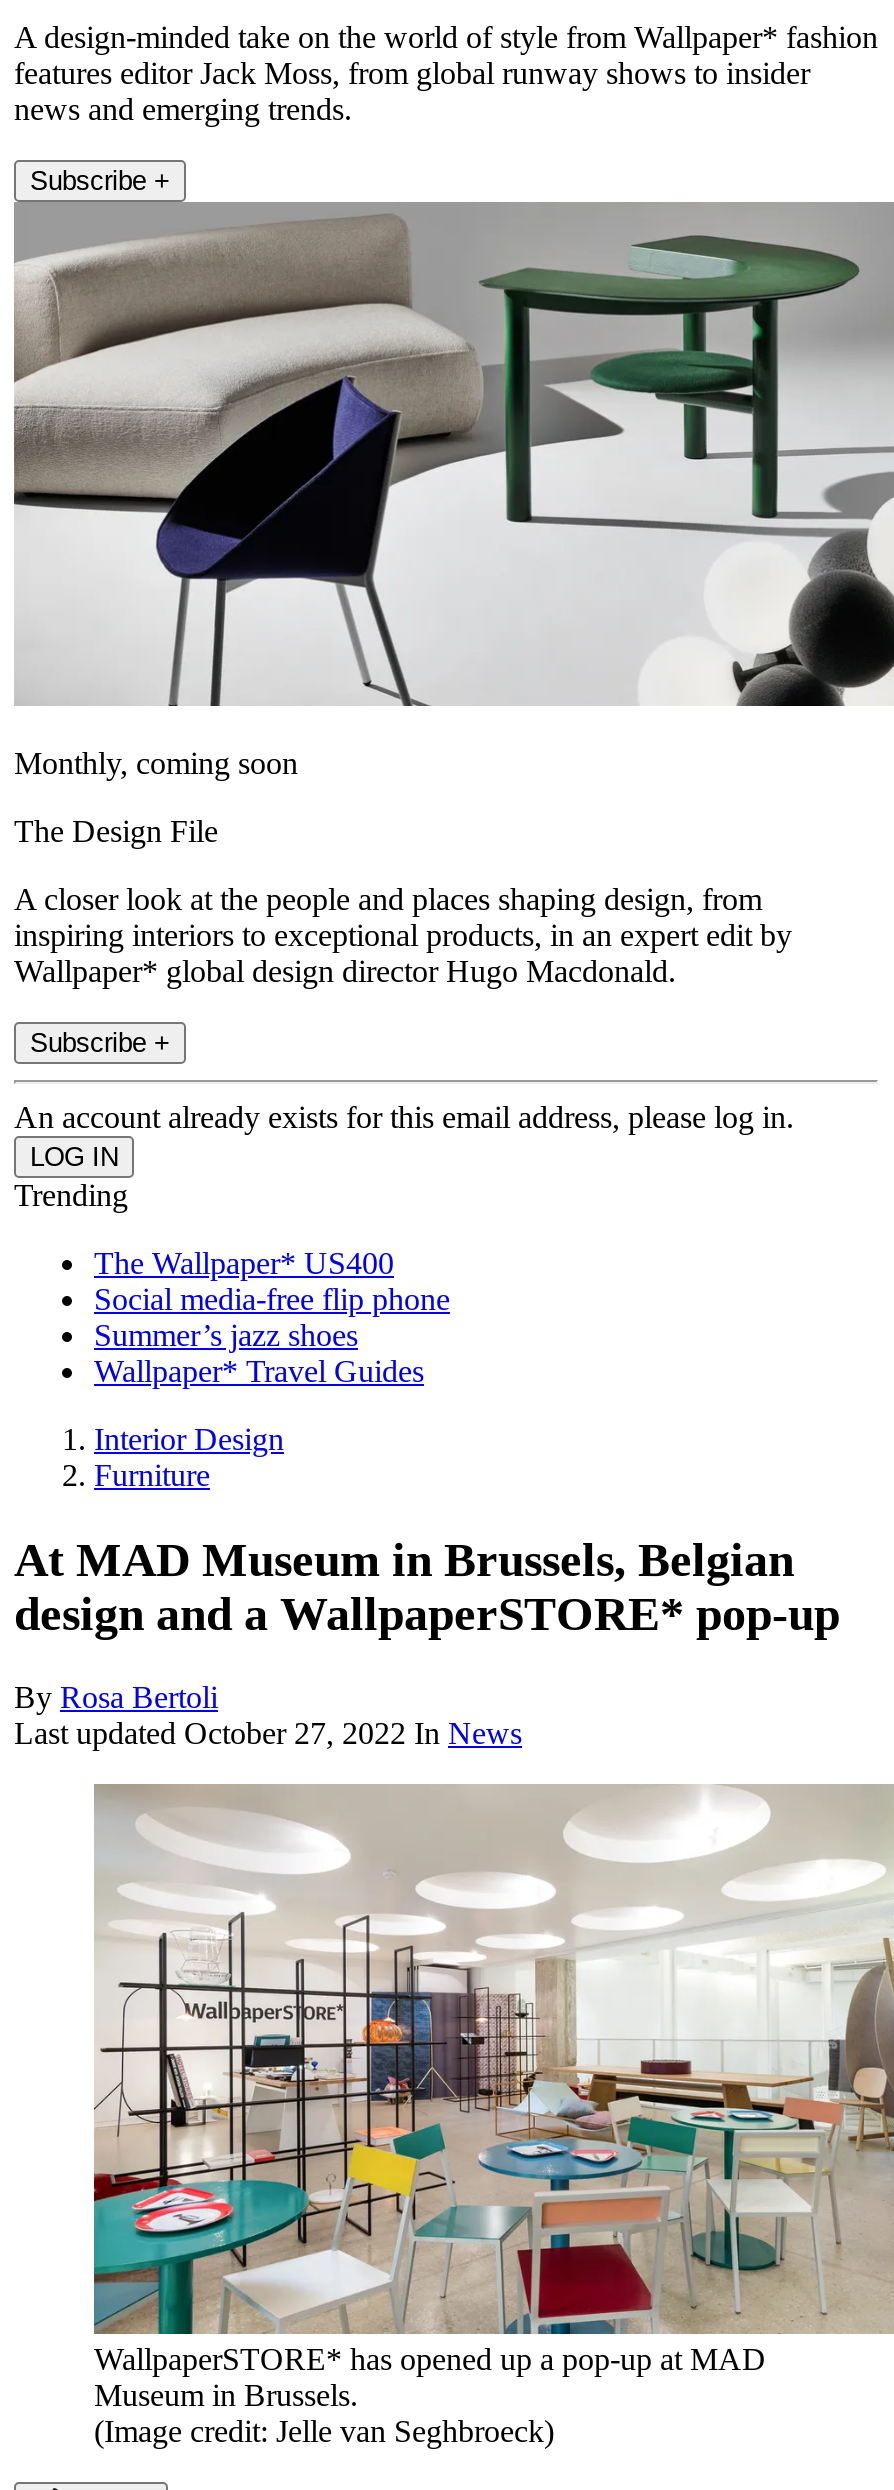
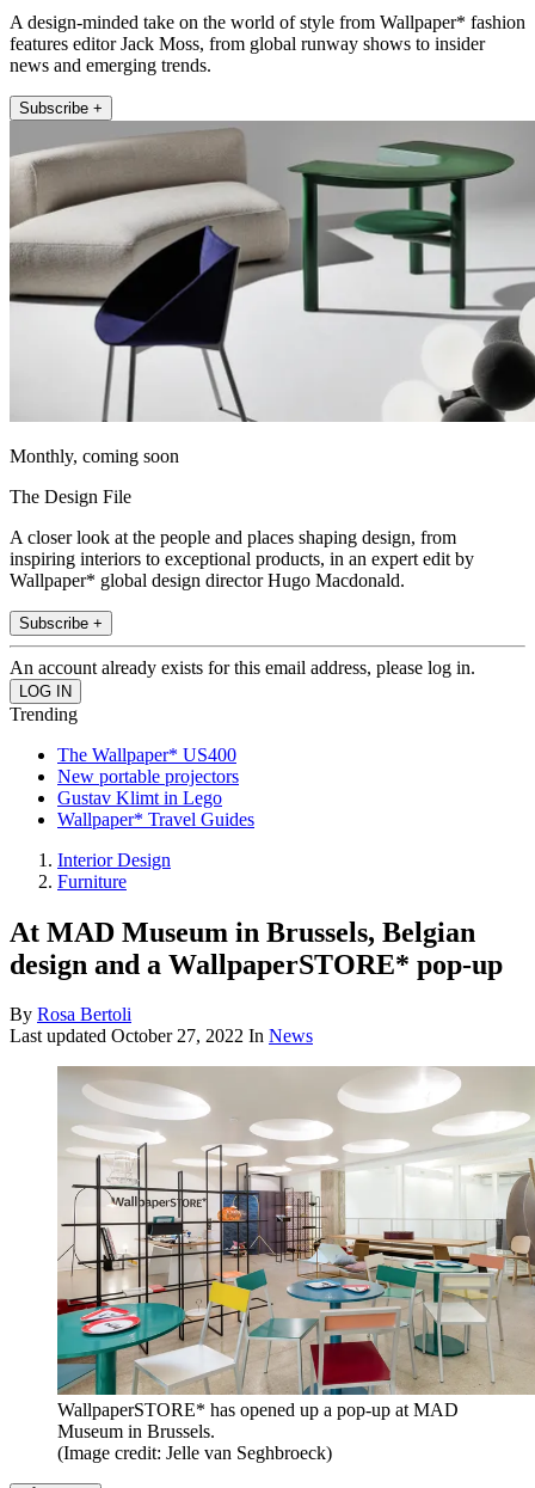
[94,1281,450,1351] Social media-free flip phone | Summer’s jazz shoes -> [57,766,239,807] New portable projectors | Gustav Klimt in Lego

